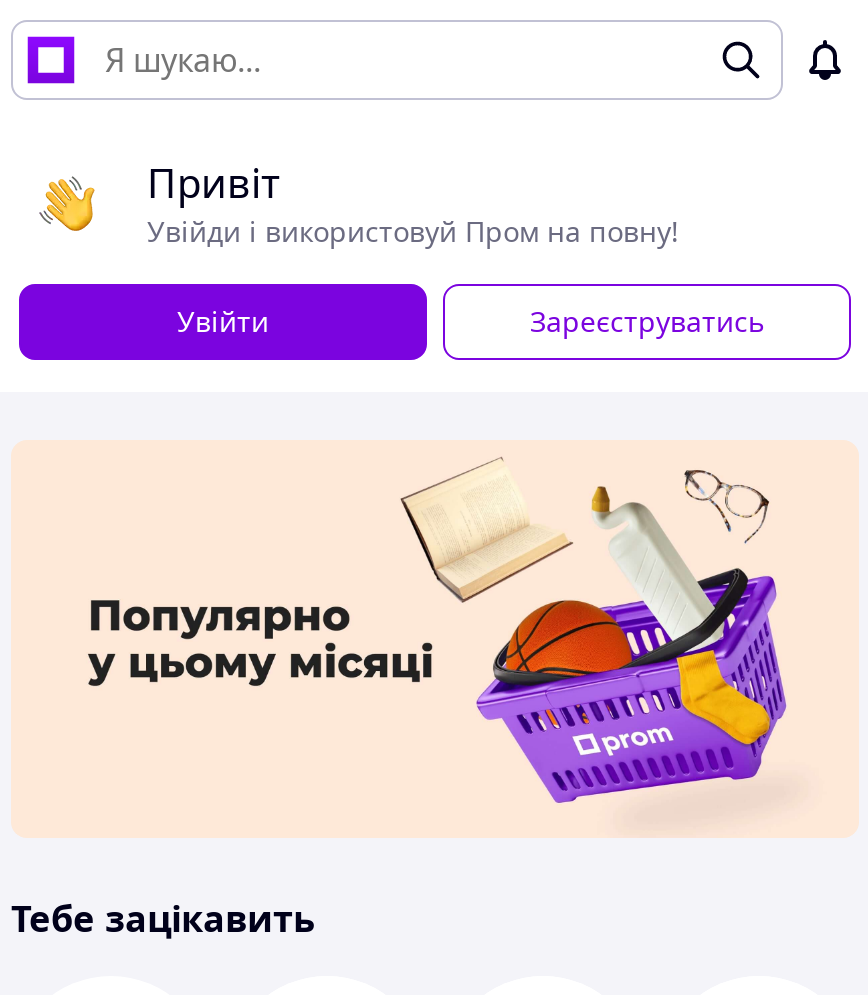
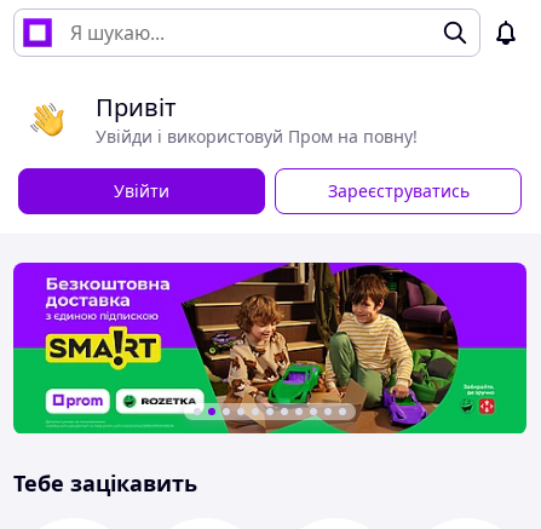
[11,440,859,836] [image] -> [12,261,528,435] [image]

